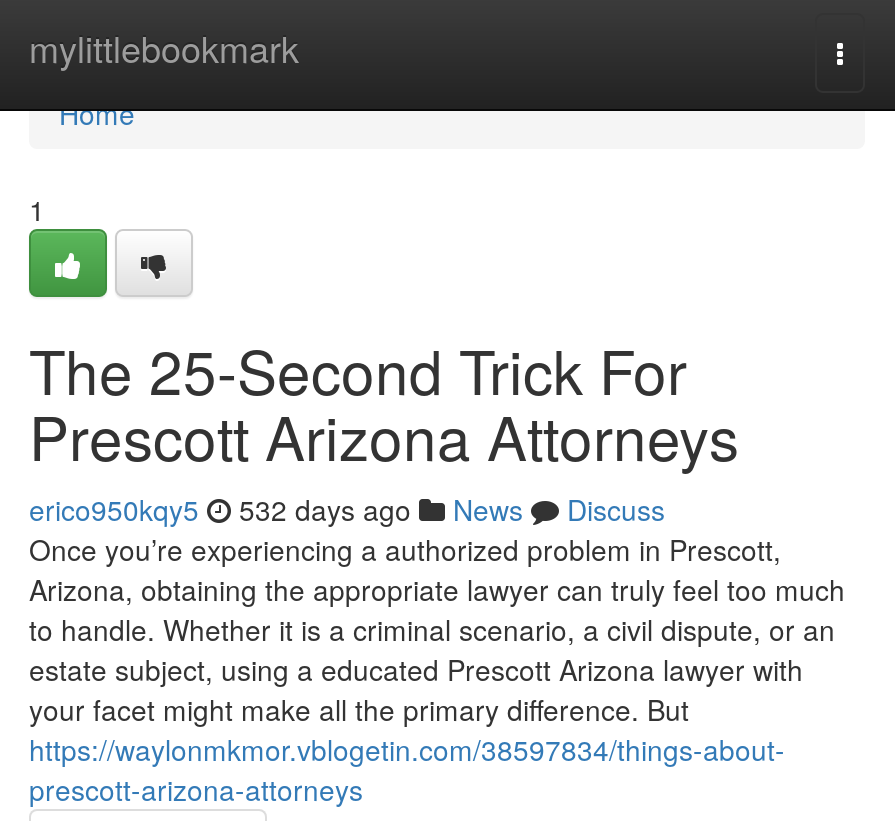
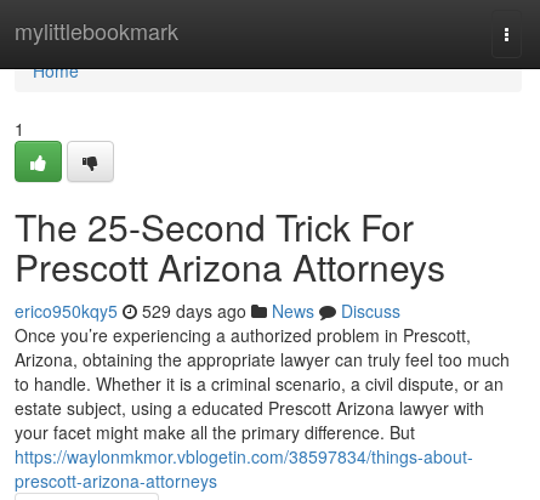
[29,489,665,529] erico950kqy5 532 days ago News Discuss -> [15,299,400,323] erico950kqy5 529 days ago News Discuss

